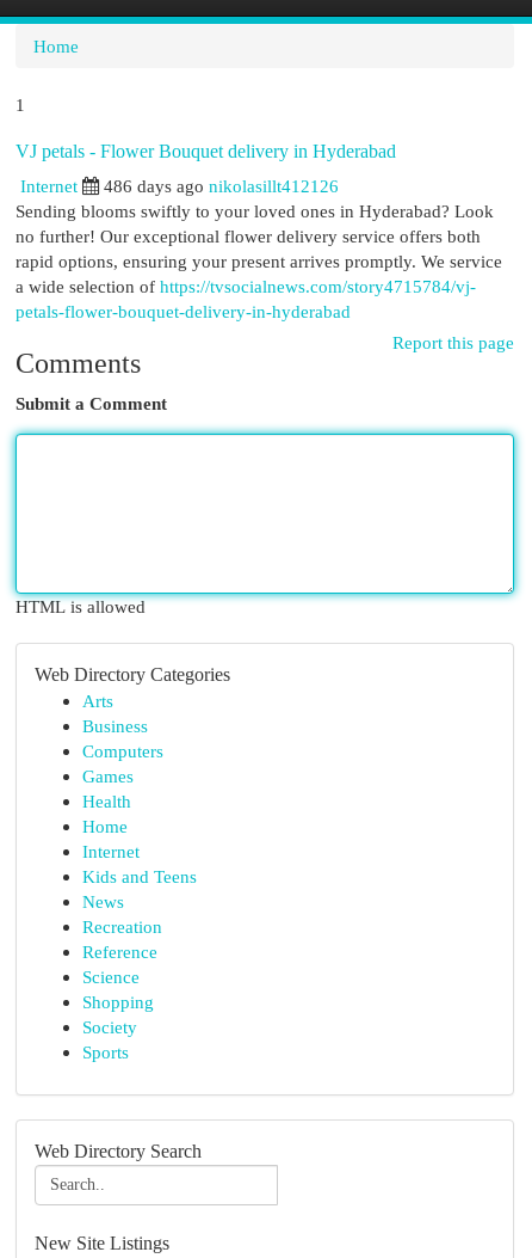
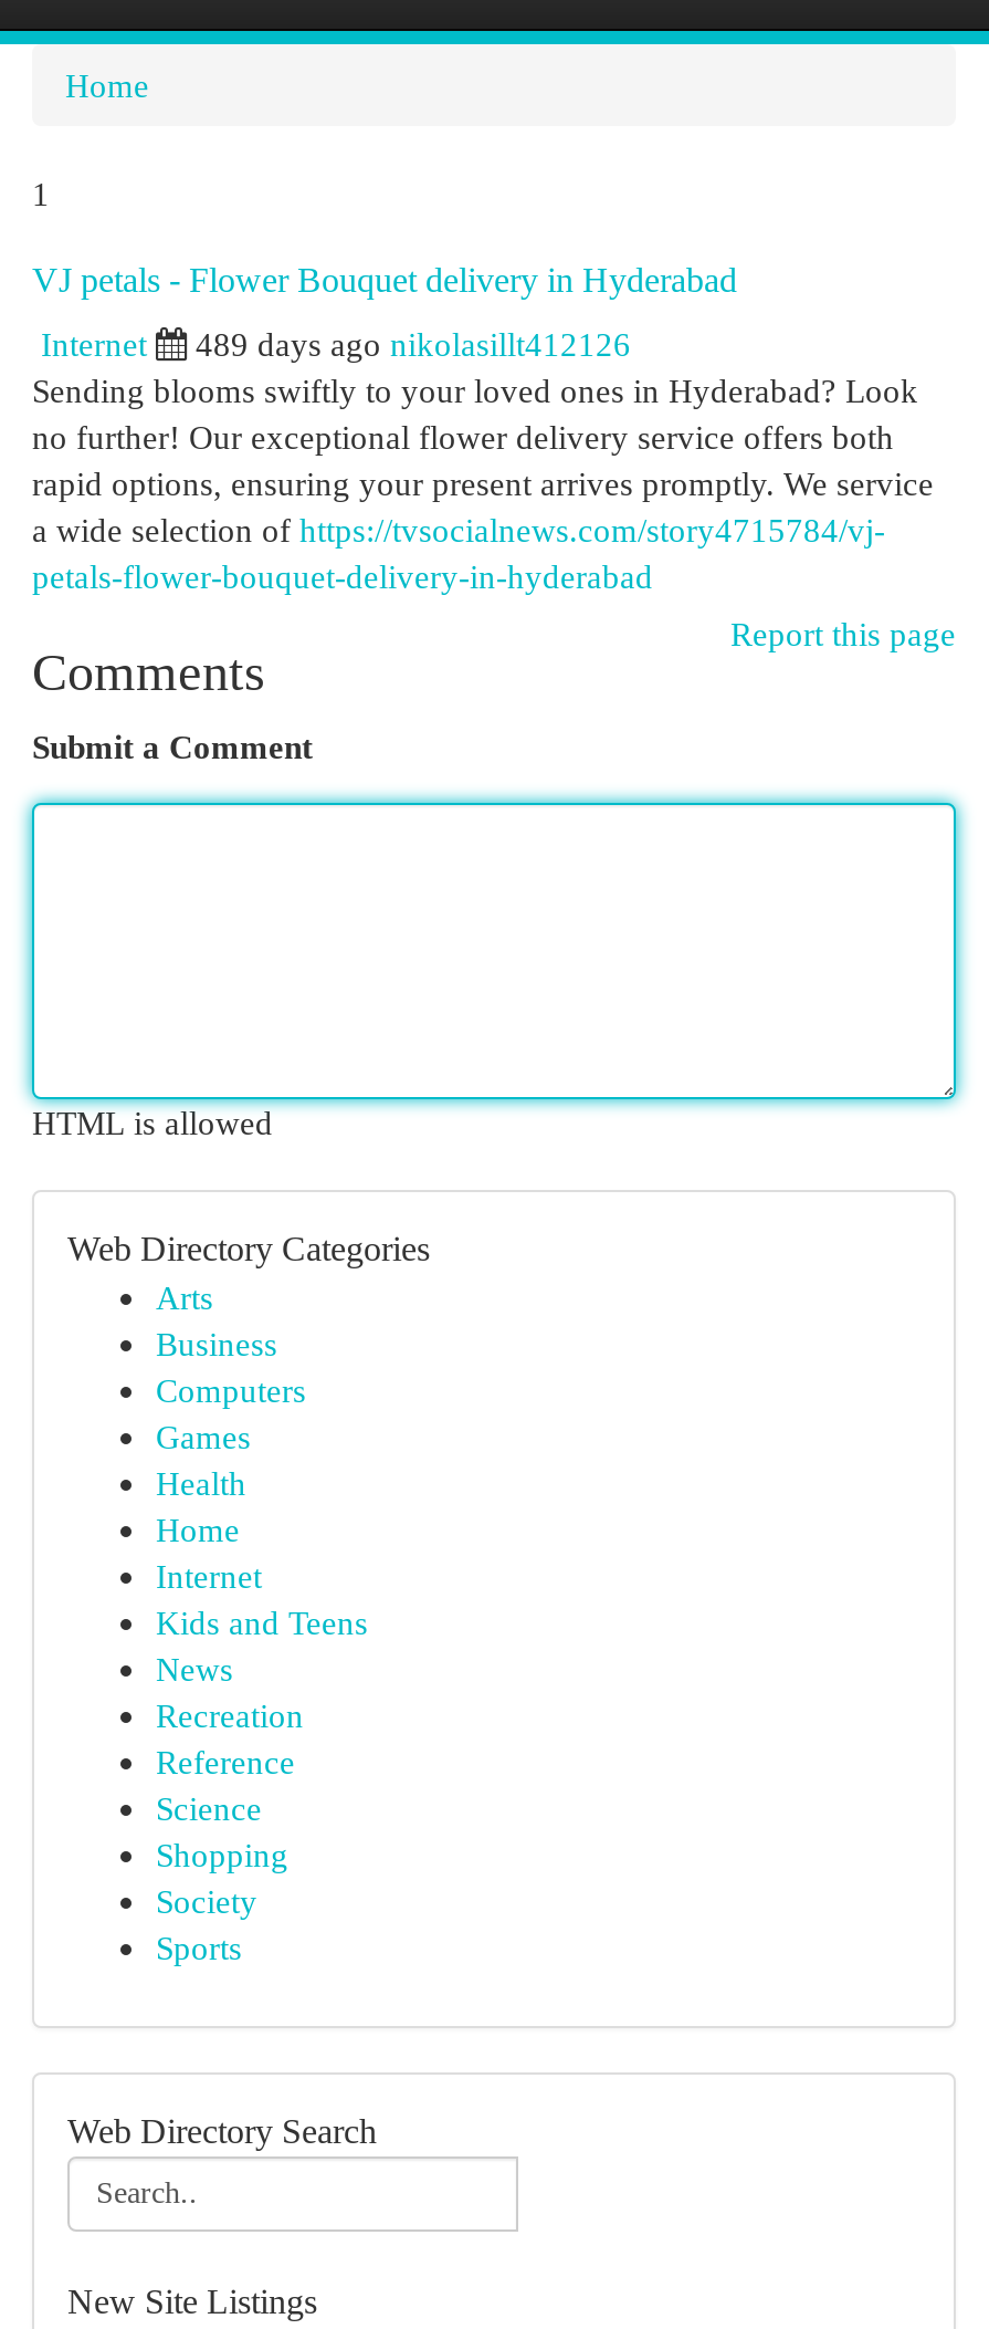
[104,176,339,196] 486 days ago nikolasillt412126 -> [196,325,631,363] 489 days ago nikolasillt412126

